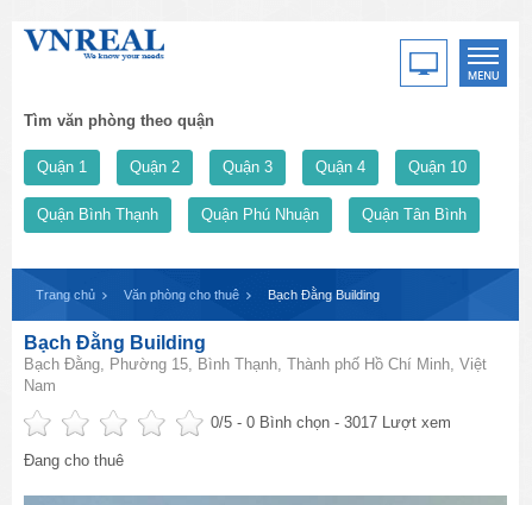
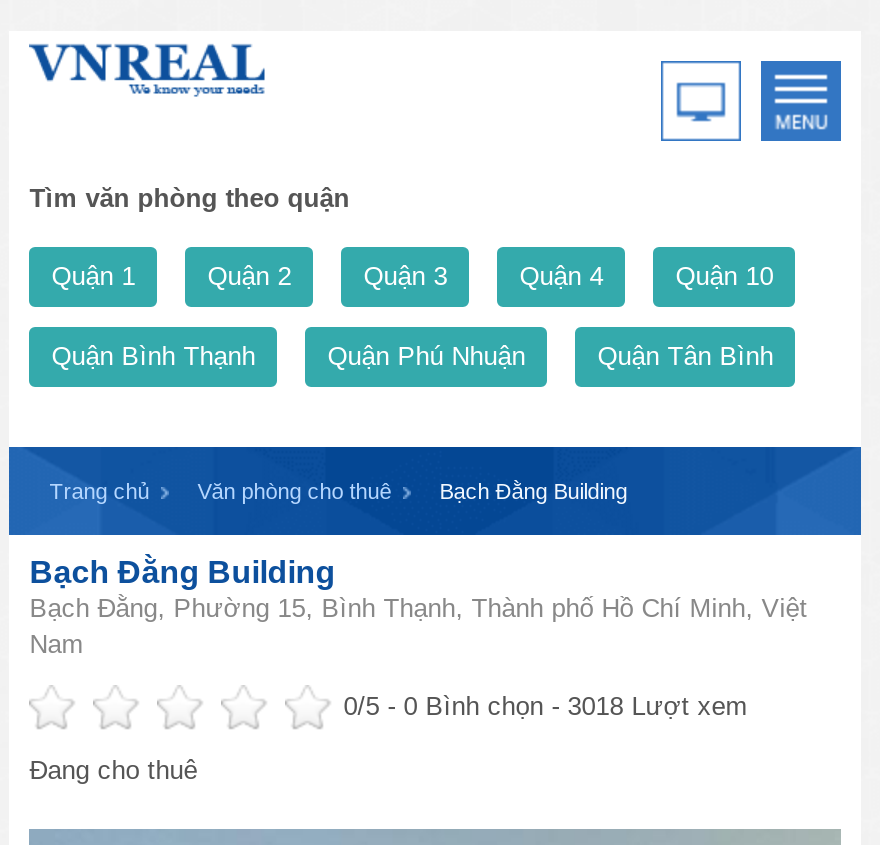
[211,414,451,431] 0/5 - 0 Bình chọn - 3017 Lượt xem -> [343,691,747,721] 0/5 - 0 Bình chọn - 3018 Lượt xem

